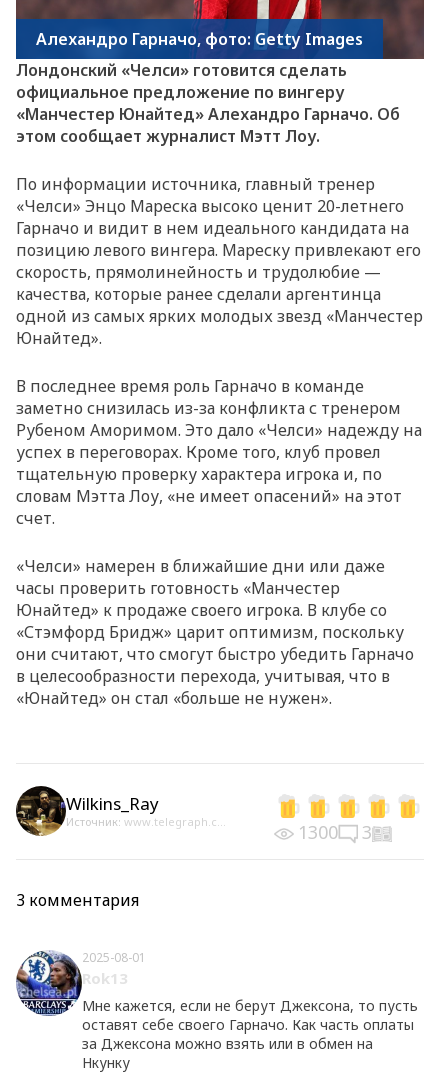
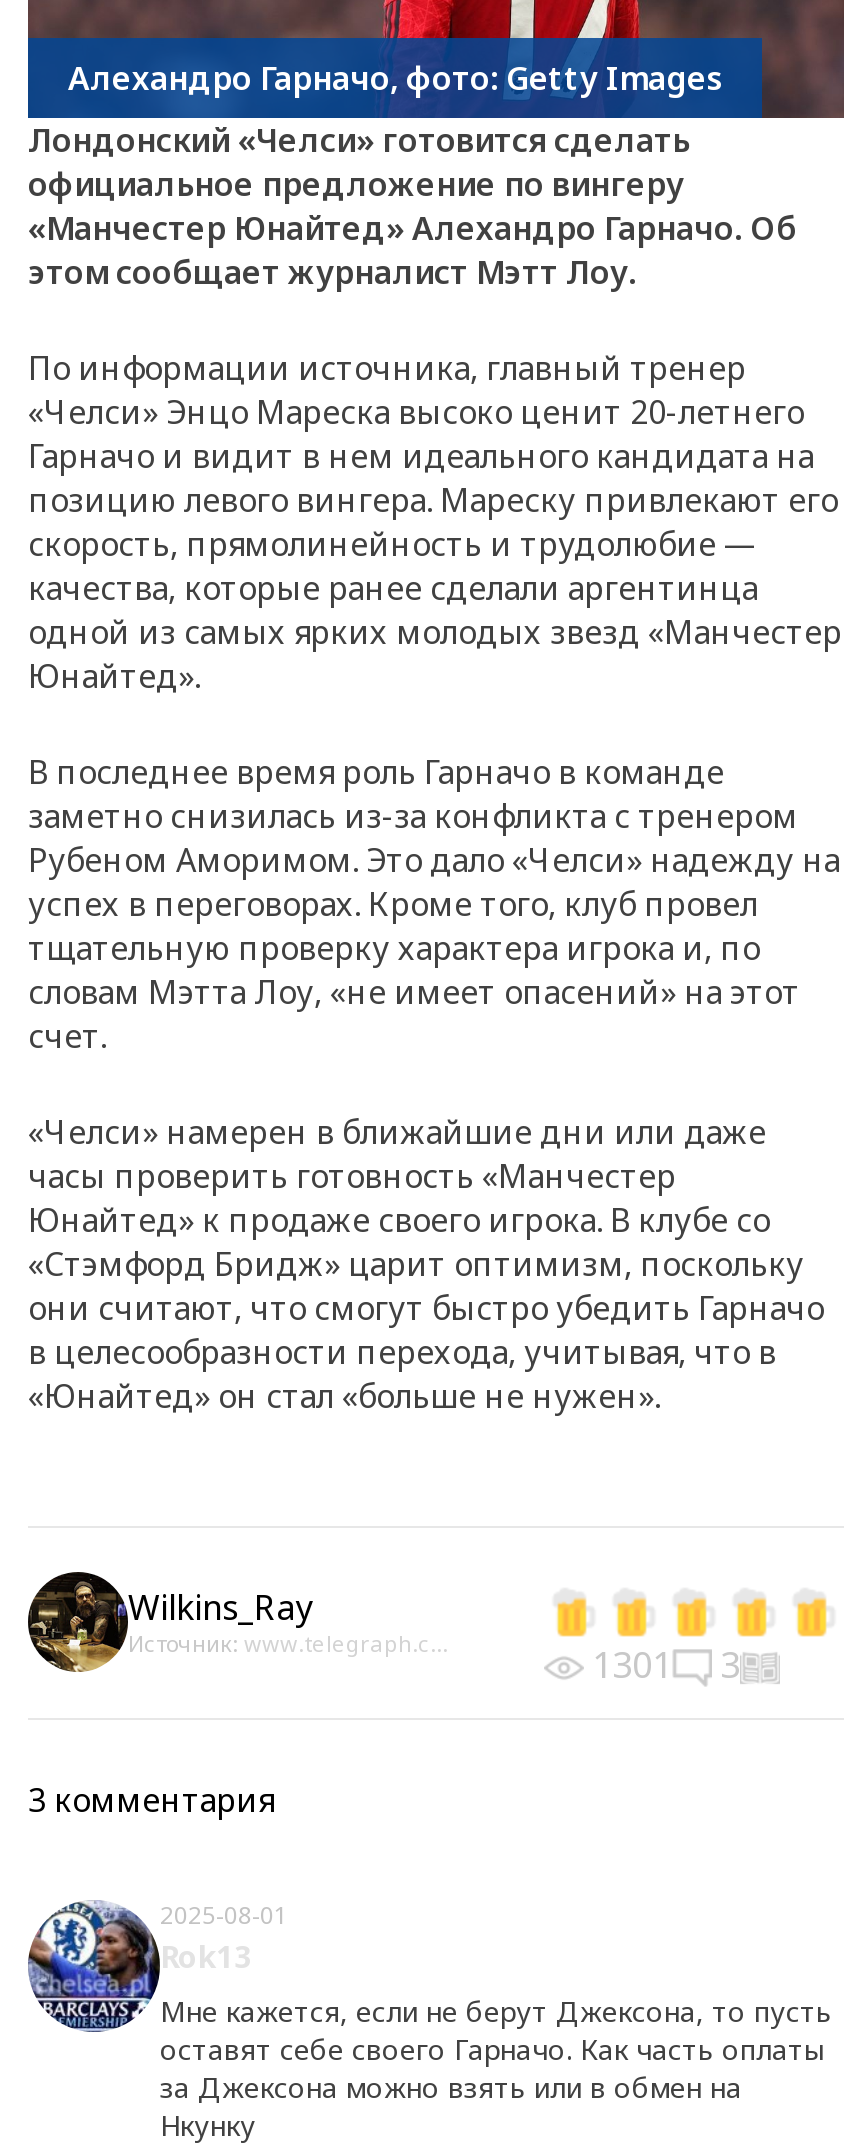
[298,819,372,843] 1300 3 -> [592,1639,740,1687] 1301 3

